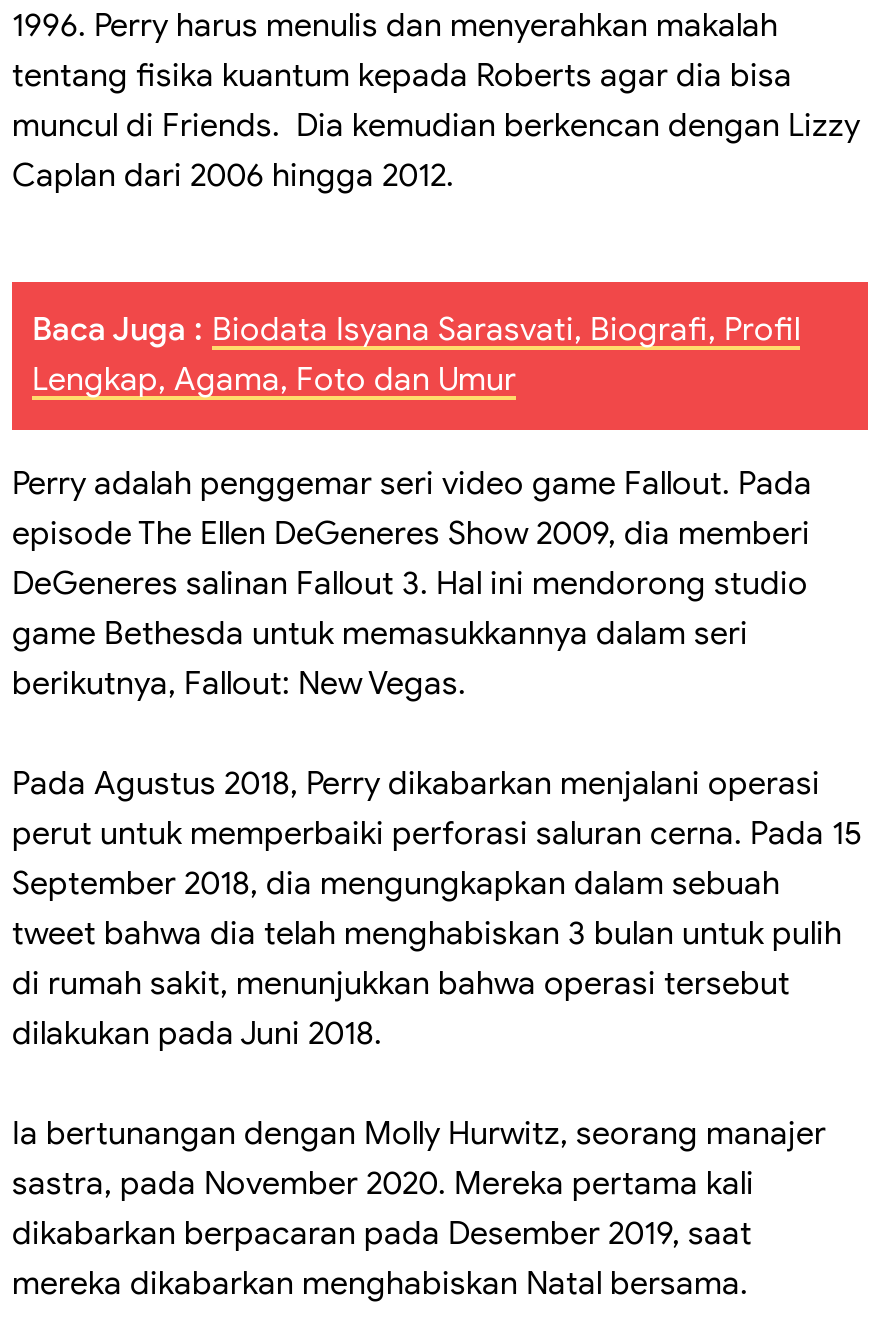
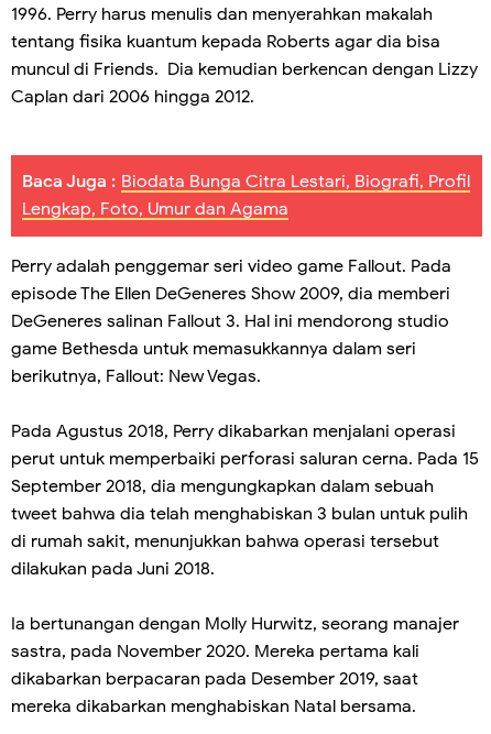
[32,311,800,401] Baca Juga : Biodata Isyana Sarasvati, Biografi, Profil | Lengkap, Agama, Foto dan Umur -> [22,171,470,221] Baca Juga : Biodata Bunga Citra Lestari, Biografi, Profil | Lengkap, Foto, Umur dan Agama

